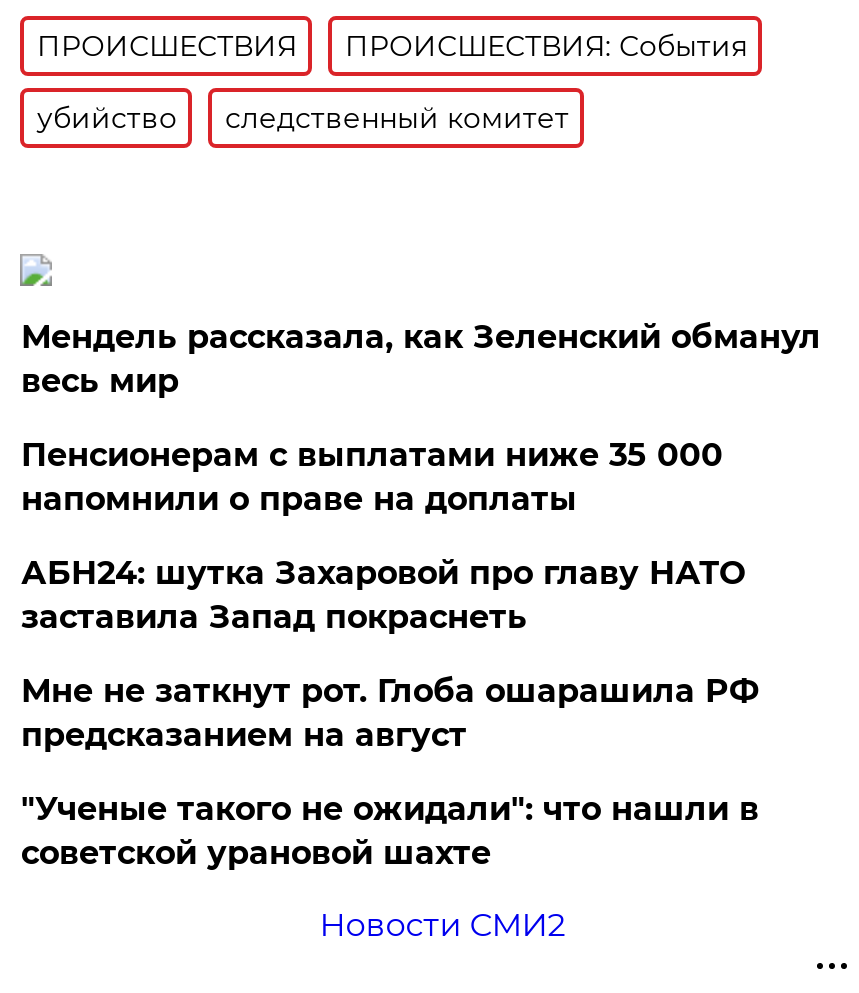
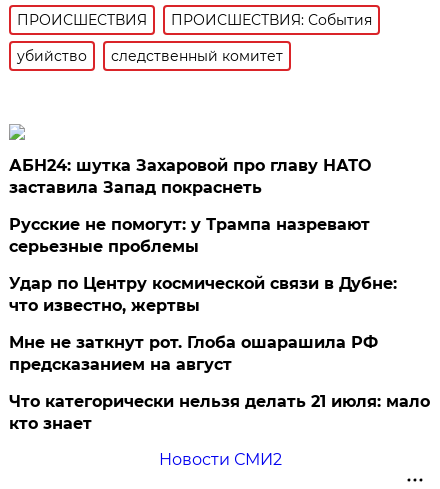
[21,318,821,518] Мендель рассказала, как Зеленский обманул | весь мир | Пенсионерам с выплатами ниже 35 000 | напомнили о праве на доплаты -> none
moved [21,554,745,636] -> [9,156,371,197]: АБН24: шутка Захаровой про главу НАТО | заставила Запад покраснеть
none -> [9,215,397,315] Русские не помогут: у Трампа назревают | серьезные проблемы | Удар по Центру космической связи в Дубне: | что известно, жертвы
[21,790,759,872] "Ученые такого не ожидали": что нашли в | советской урановой шахте -> [9,392,430,433] Что категорически нельзя делать 21 июля: мало | кто знает

